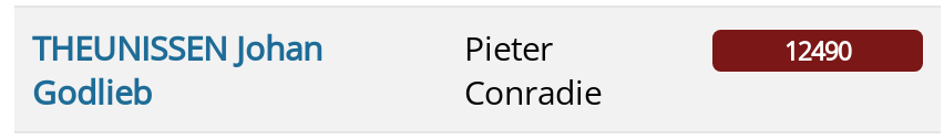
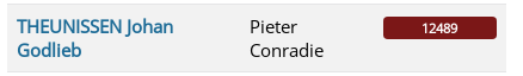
[784,34,850,67] 12490 -> [422,19,458,37] 12489

